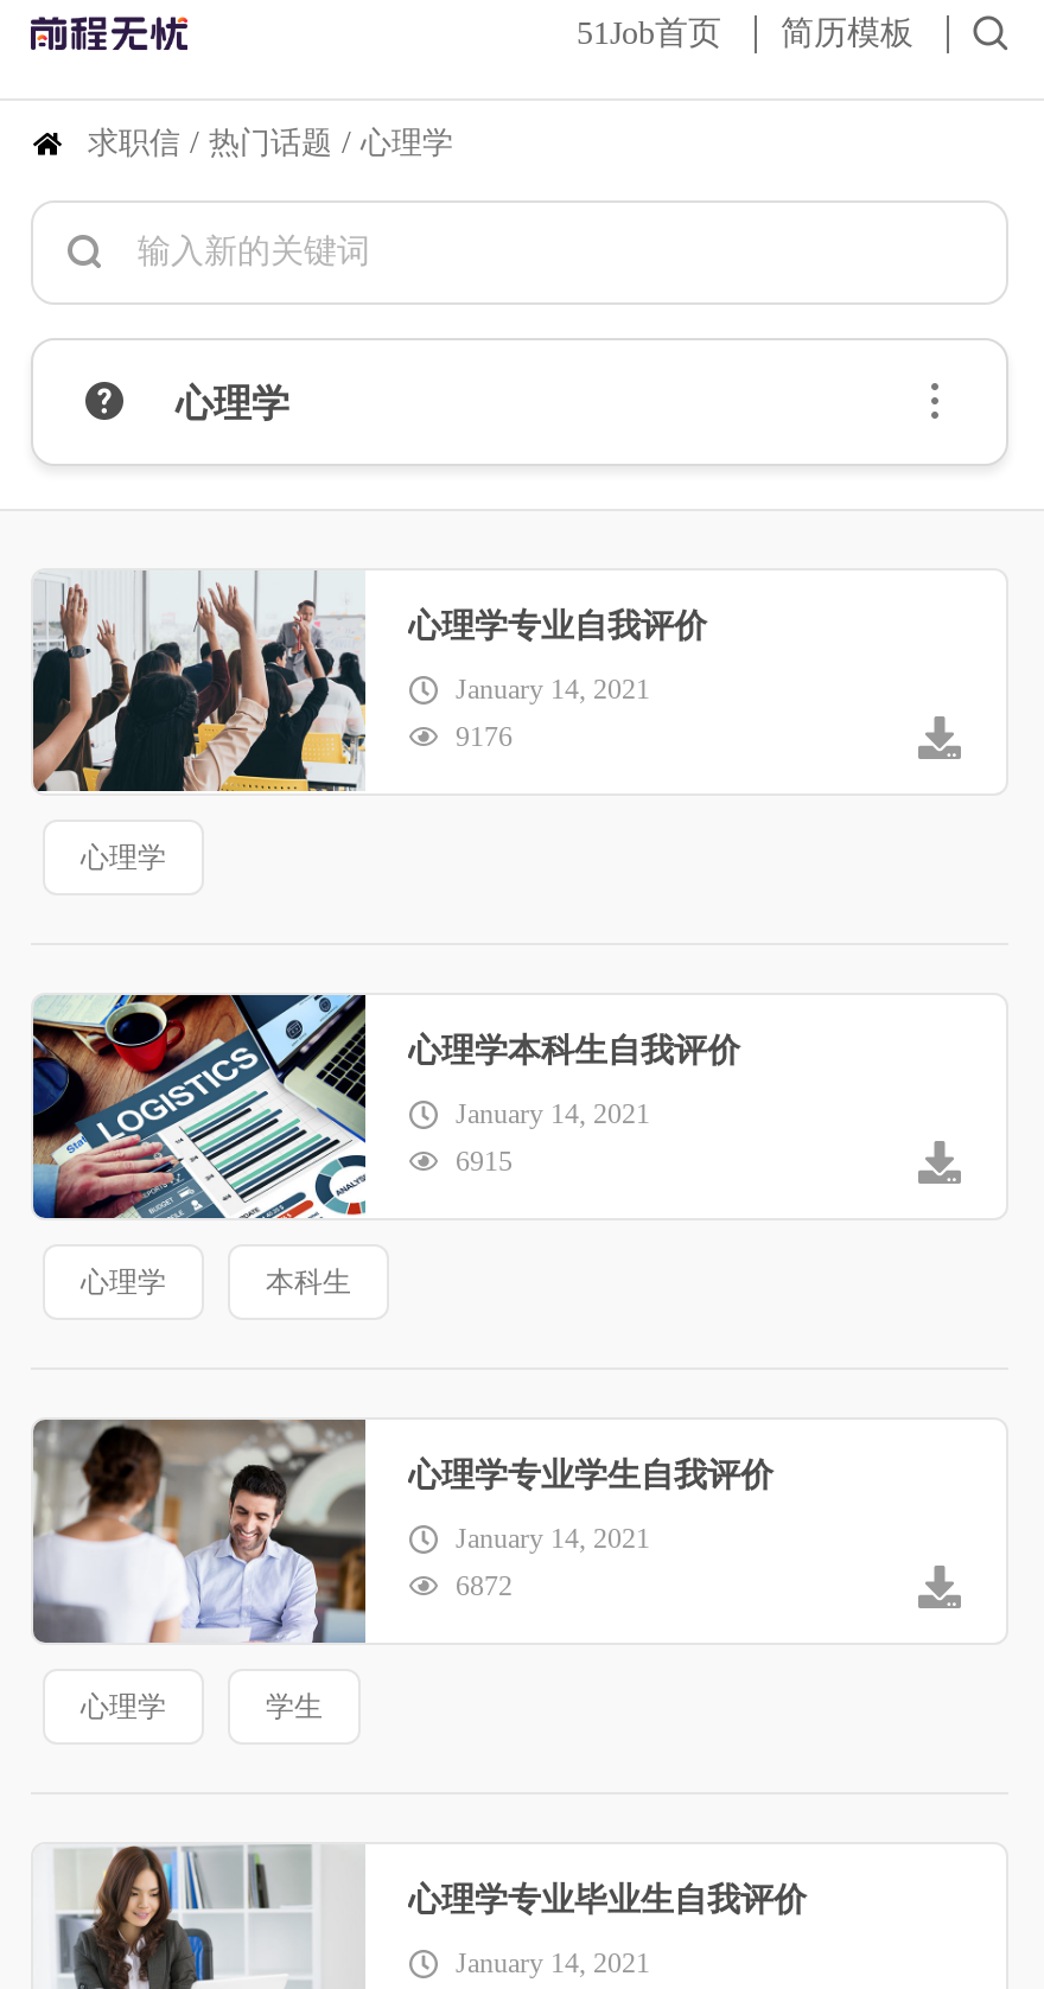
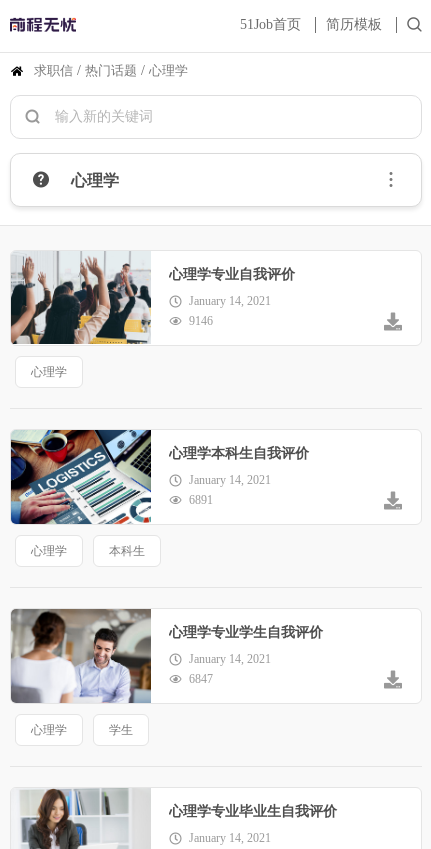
[456,720,513,753] 9176 -> [189,314,213,328] 9146
[456,1145,513,1178] 6915 -> [189,493,213,507] 6891
[456,1569,513,1602] 6872 -> [189,672,213,686] 6847

